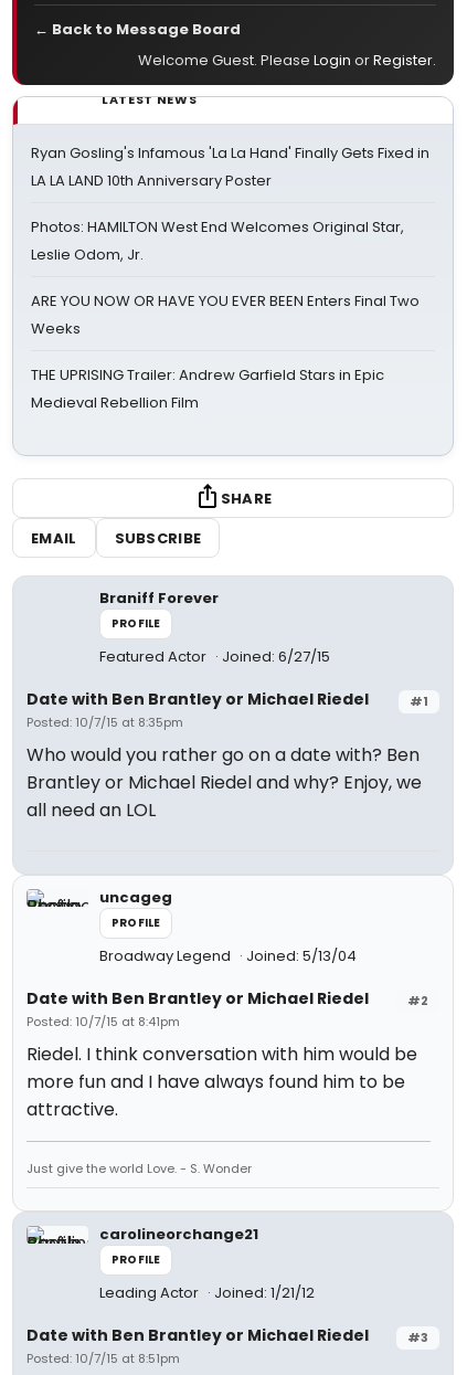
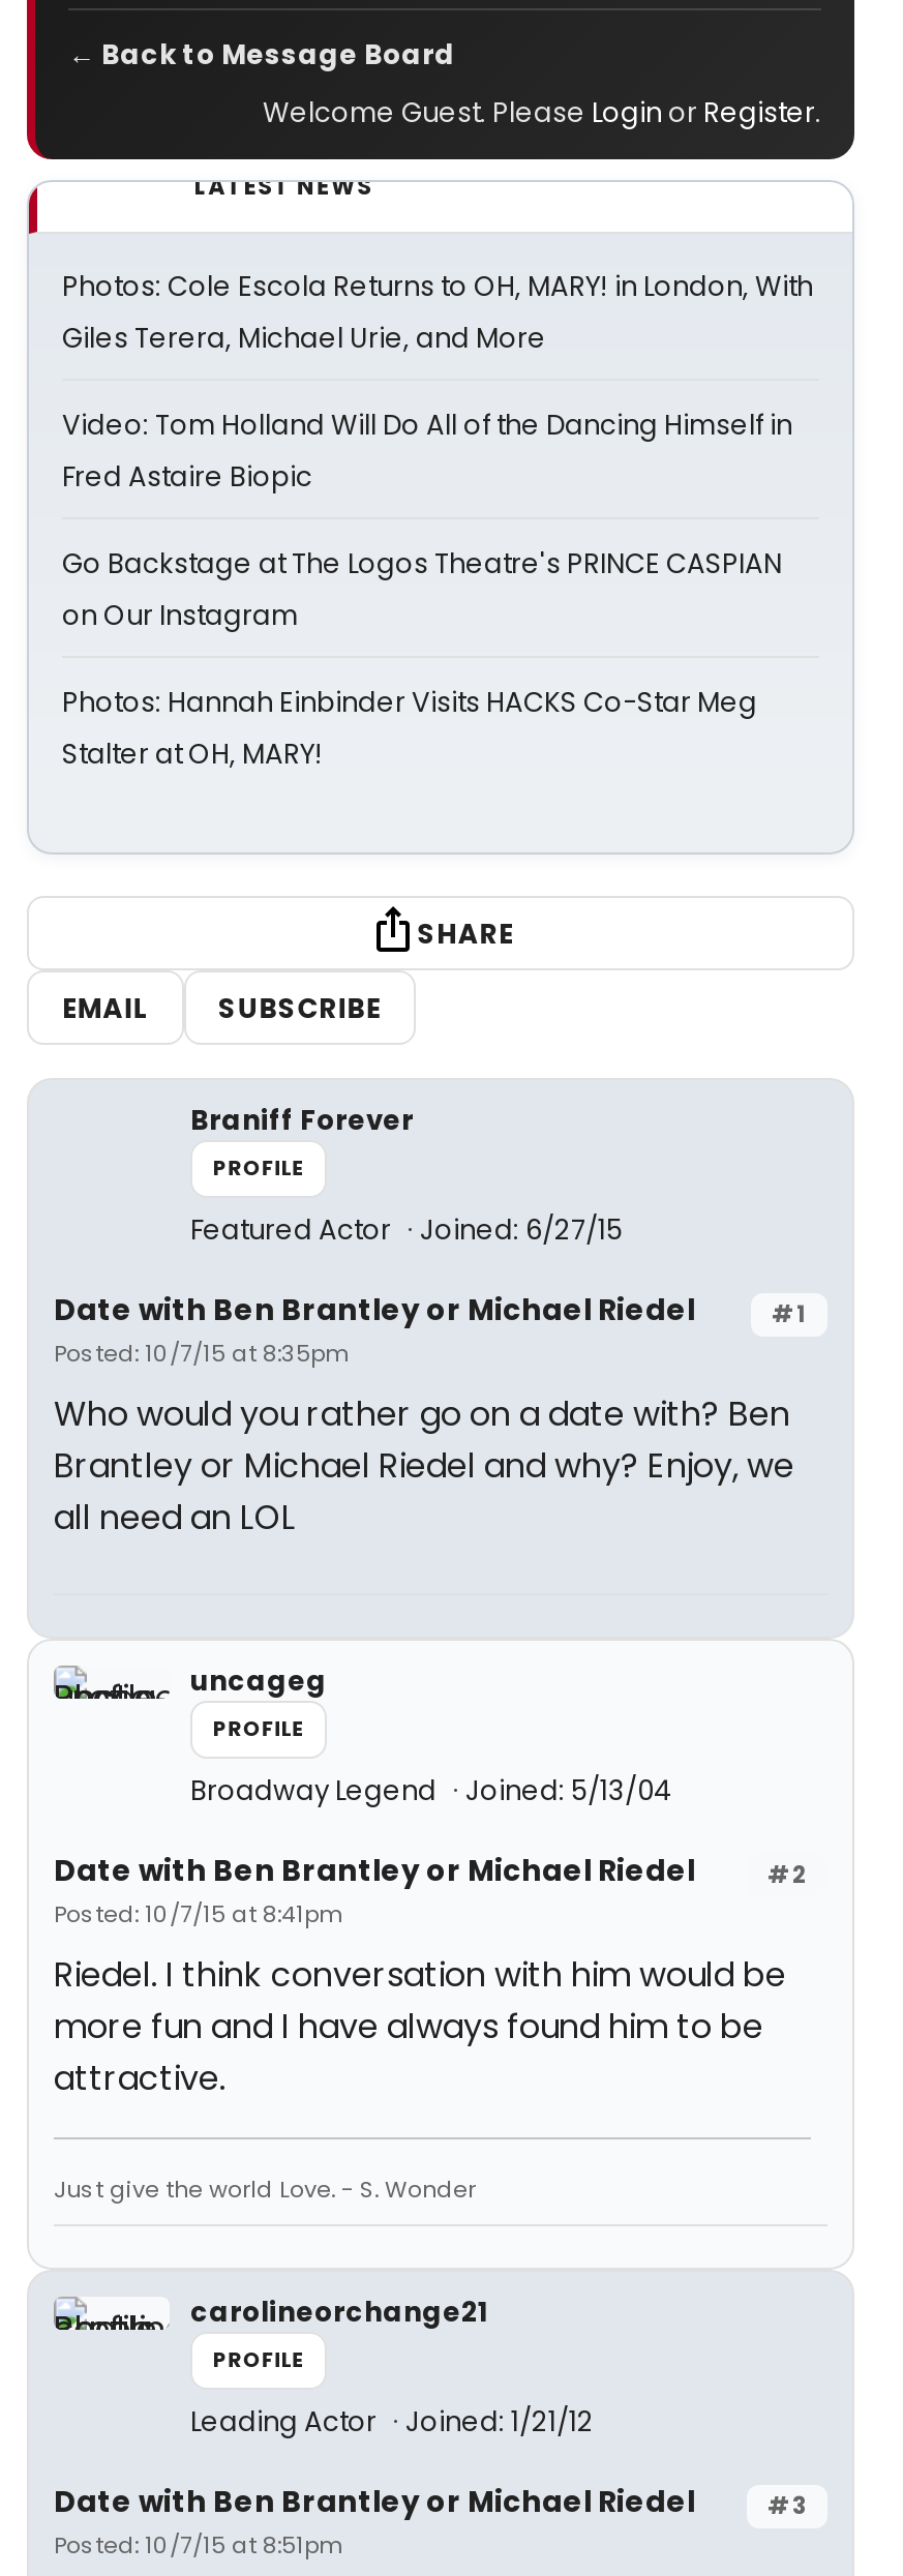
[31,142,429,191] Ryan Gosling's Infamous 'La La Hand' Finally Gets Fixed in | LA LA LAND 10th Anniversary Poster -> [62,267,813,358] Photos: Cole Escola Returns to OH, MARY! in London, With | Giles Terera, Michael Urie, and More
[31,216,404,265] Photos: HAMILTON West End Welcomes Original Star, | Leslie Odom, Jr. -> [62,406,792,497] Video: Tom Holland Will Do All of the Dancing Himself in | Fred Astaire Biopic
[31,290,420,339] ARE YOU NOW OR HAVE YOU EVER BEEN Enters Final Two | Weeks -> [62,544,782,635] Go Backstage at The Logos Theatre's PRINCE CASPIAN | on Our Instagram
[31,364,384,413] THE UPRISING Trailer: Andrew Garfield Stars in Epic | Medieval Rebellion Film -> [62,683,757,774] Photos: Hannah Einbinder Visits HACKS Co-Star Meg | Stalter at OH, MARY!

